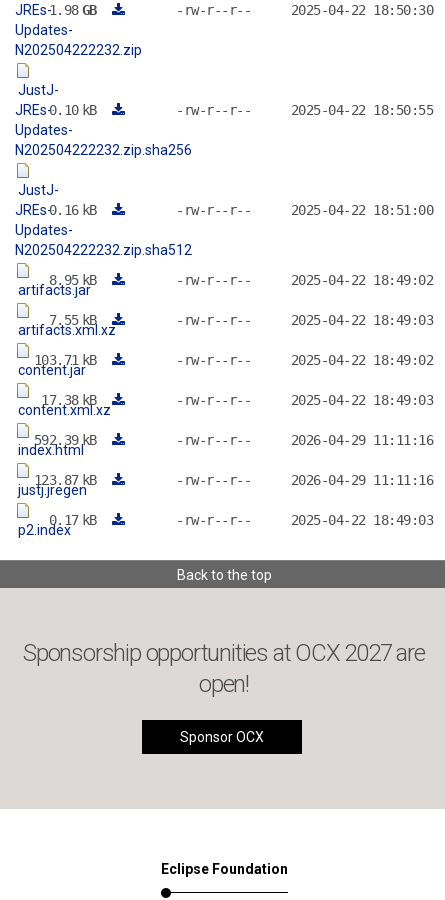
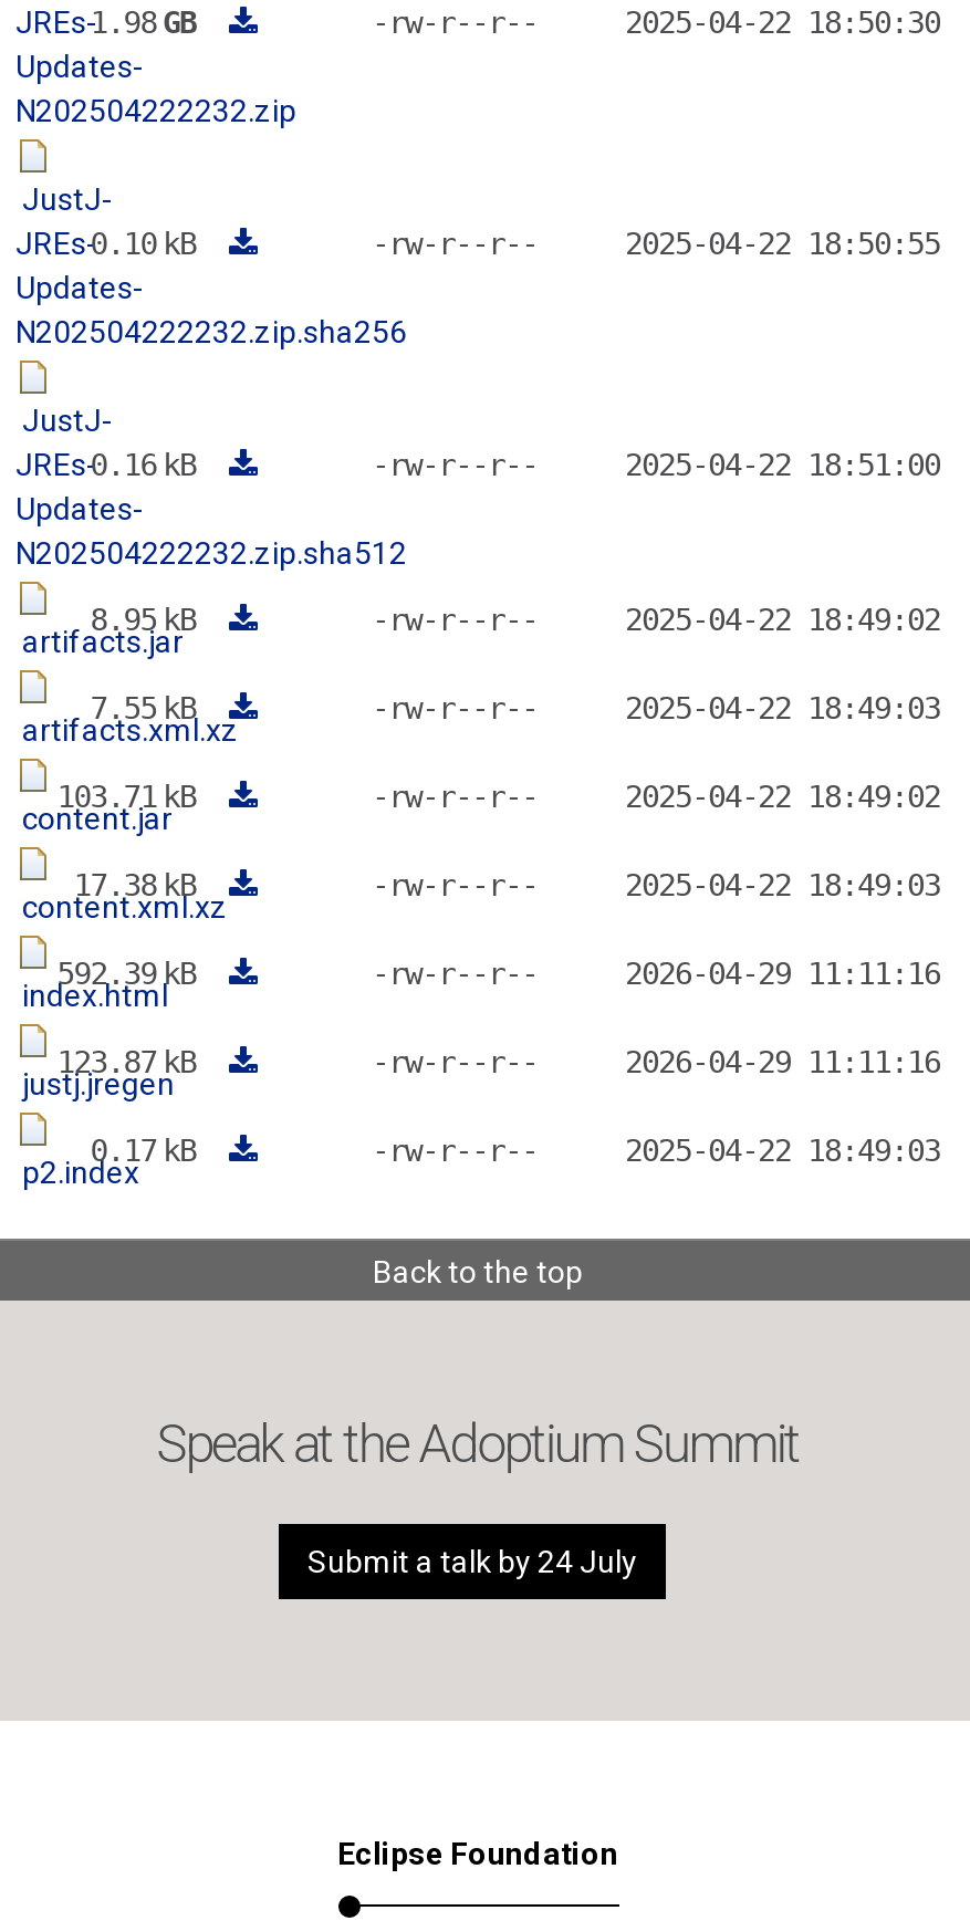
[23,639,425,698] Sponsorship opportunities at OCX 2027 are | open! -> [157,1413,799,1475] Speak at the Adoptium Summit
[179,729,263,745] Sponsor OCX -> [307,1544,637,1579] Submit a talk by 24 July

